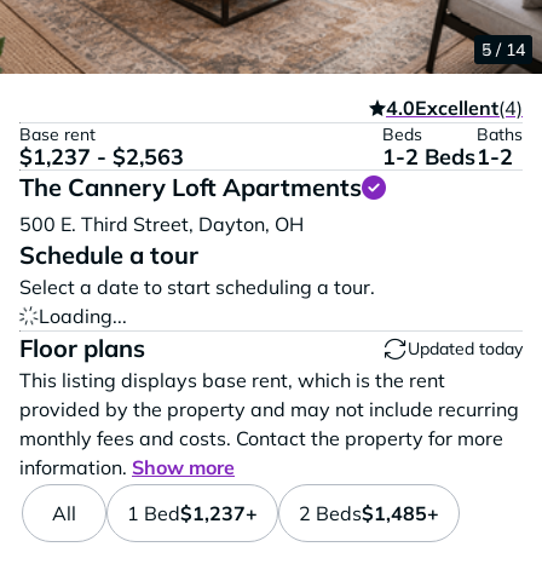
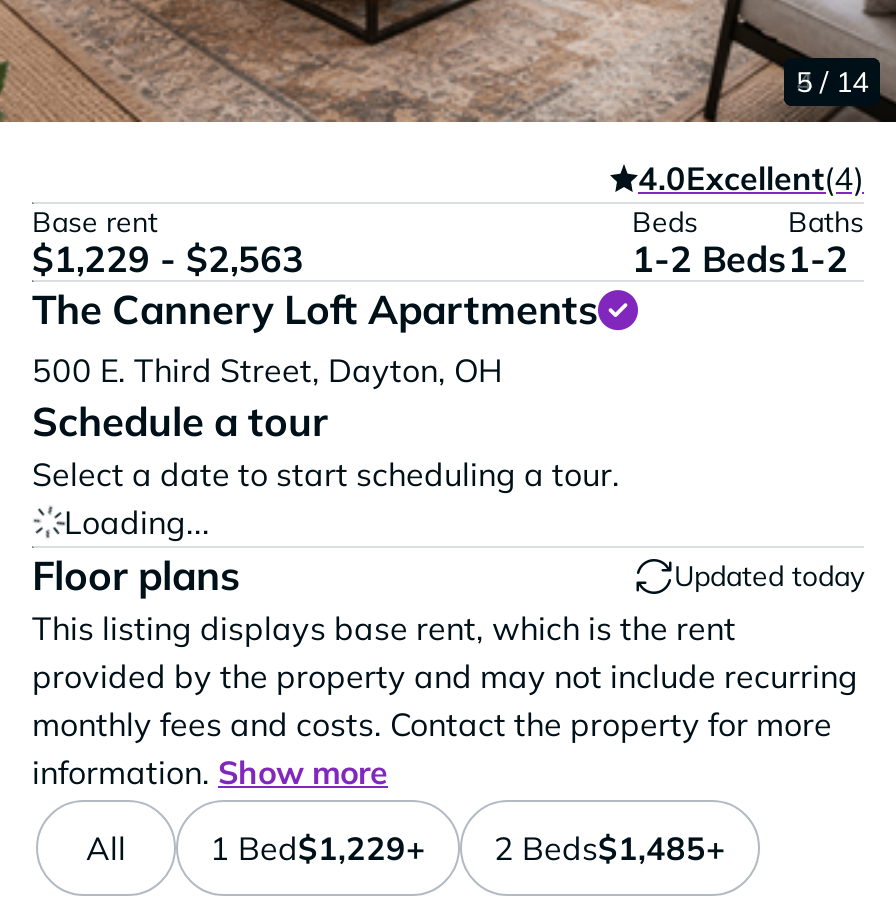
[19,143,184,171] $1,237 - $2,563 -> [32,236,304,282] $1,229 - $2,563
[127,501,439,525] 1 Bed$1,237+ 2 Beds$1,485+ -> [210,828,726,868] 1 Bed$1,229+ 2 Beds$1,485+

